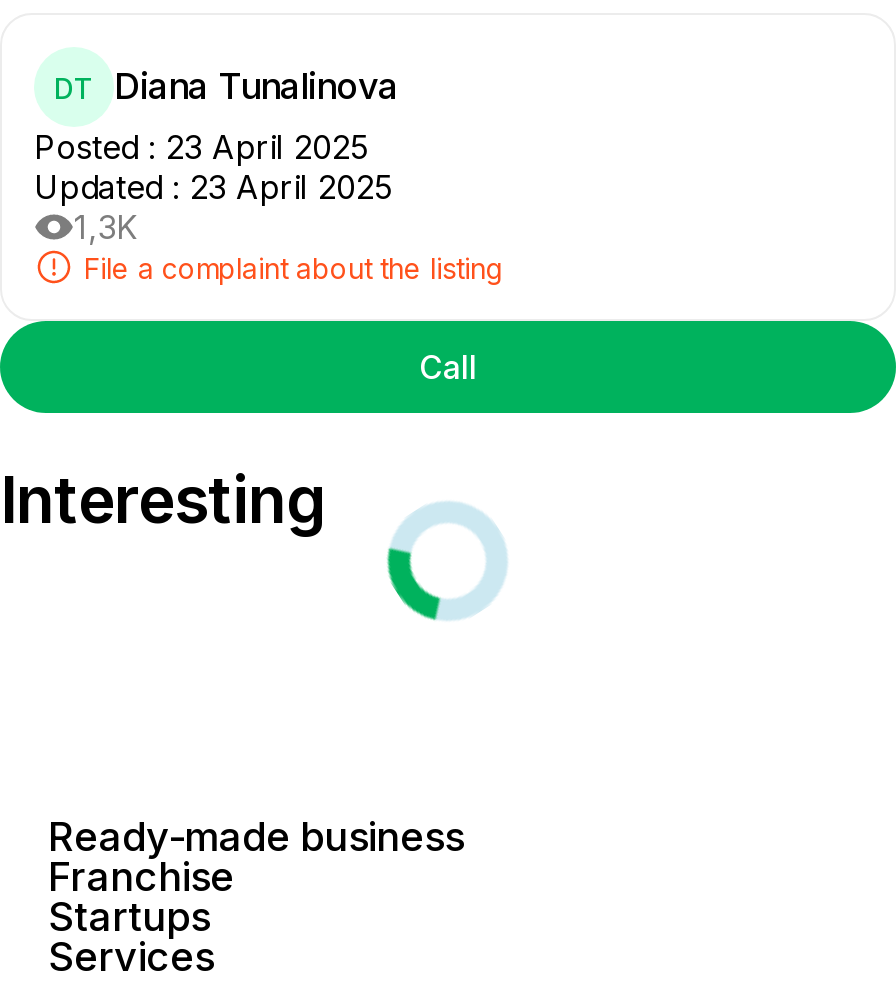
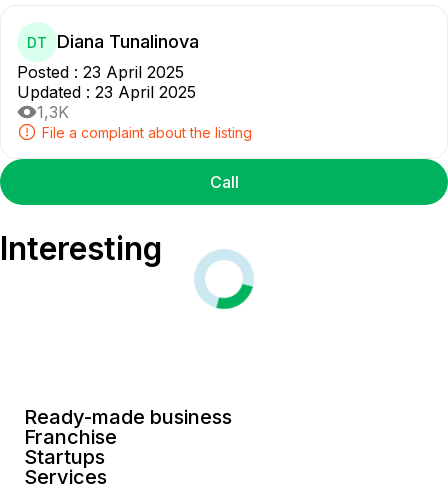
[386,547,504,621] [image] -> [194,273,253,310] [image]

